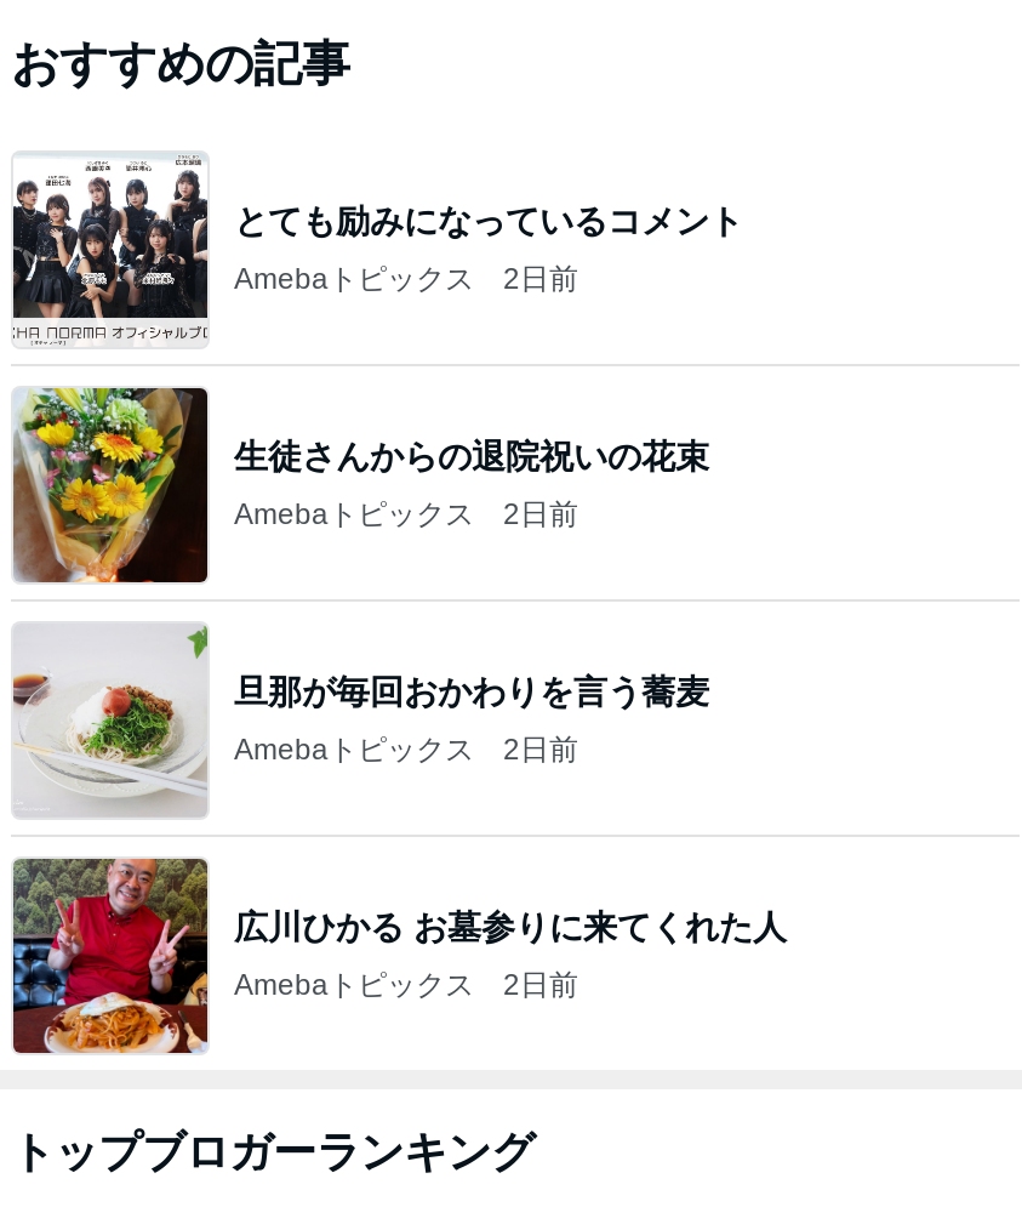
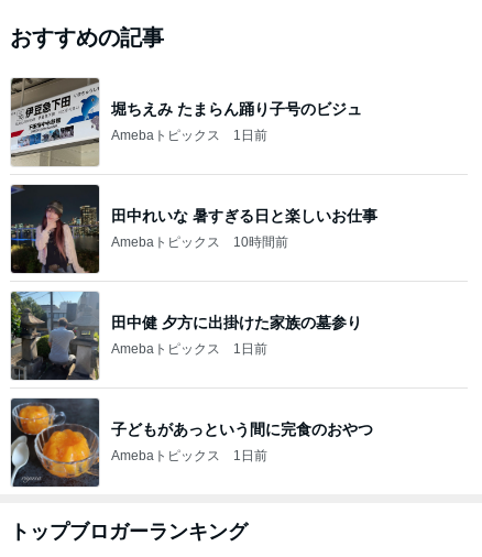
[11,153,743,347] [image] | とても励みになっているコメント -> [10,77,362,167] [image] | 堀ちえみ たまらん踊り子号のビジュ
[234,261,578,295] Amebaトピックス 2日前 -> [111,127,267,143] Amebaトピックス 1日前
[11,386,709,585] [image] | 生徒さんからの退院祝いの花束 -> [10,184,377,274] [image] | 田中れいな 暑すぎる日と楽しいお仕事
[234,496,578,530] Amebaトピックス 2日前 -> [111,234,288,249] Amebaトピックス 10時間前
[11,626,709,818] [image] | 旦那が毎回おかわりを言う蕎麦 -> [10,291,362,381] [image] | 田中健 夕方に出掛けた家族の墓参り
[234,731,578,765] Amebaトピックス 2日前 -> [111,341,267,356] Amebaトピックス 1日前
[11,856,787,1055] [image] | 広川ひかる お墓参りに来てくれた人 -> [10,397,373,488] [image] | 子どもがあっという間に完食のおやつ
[234,967,578,1001] Amebaトピックス 2日前 -> [111,447,267,463] Amebaトピックス 1日前

